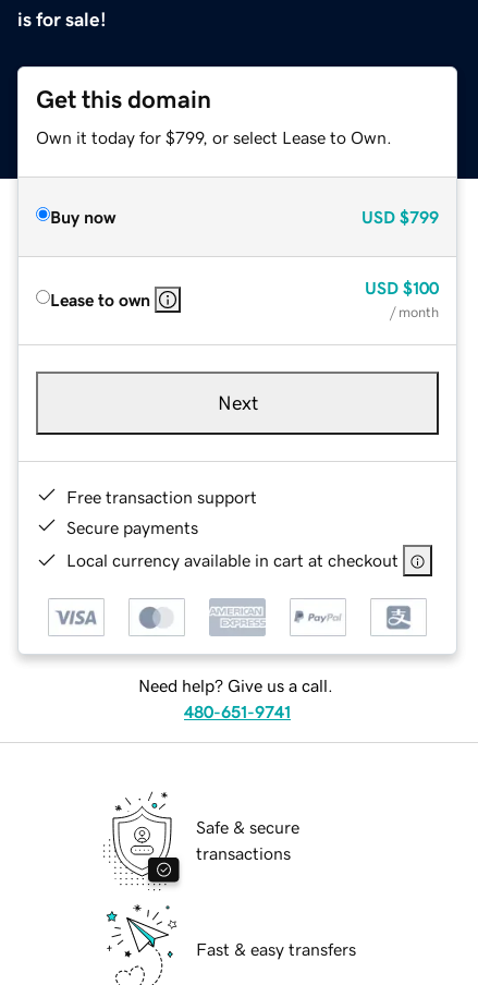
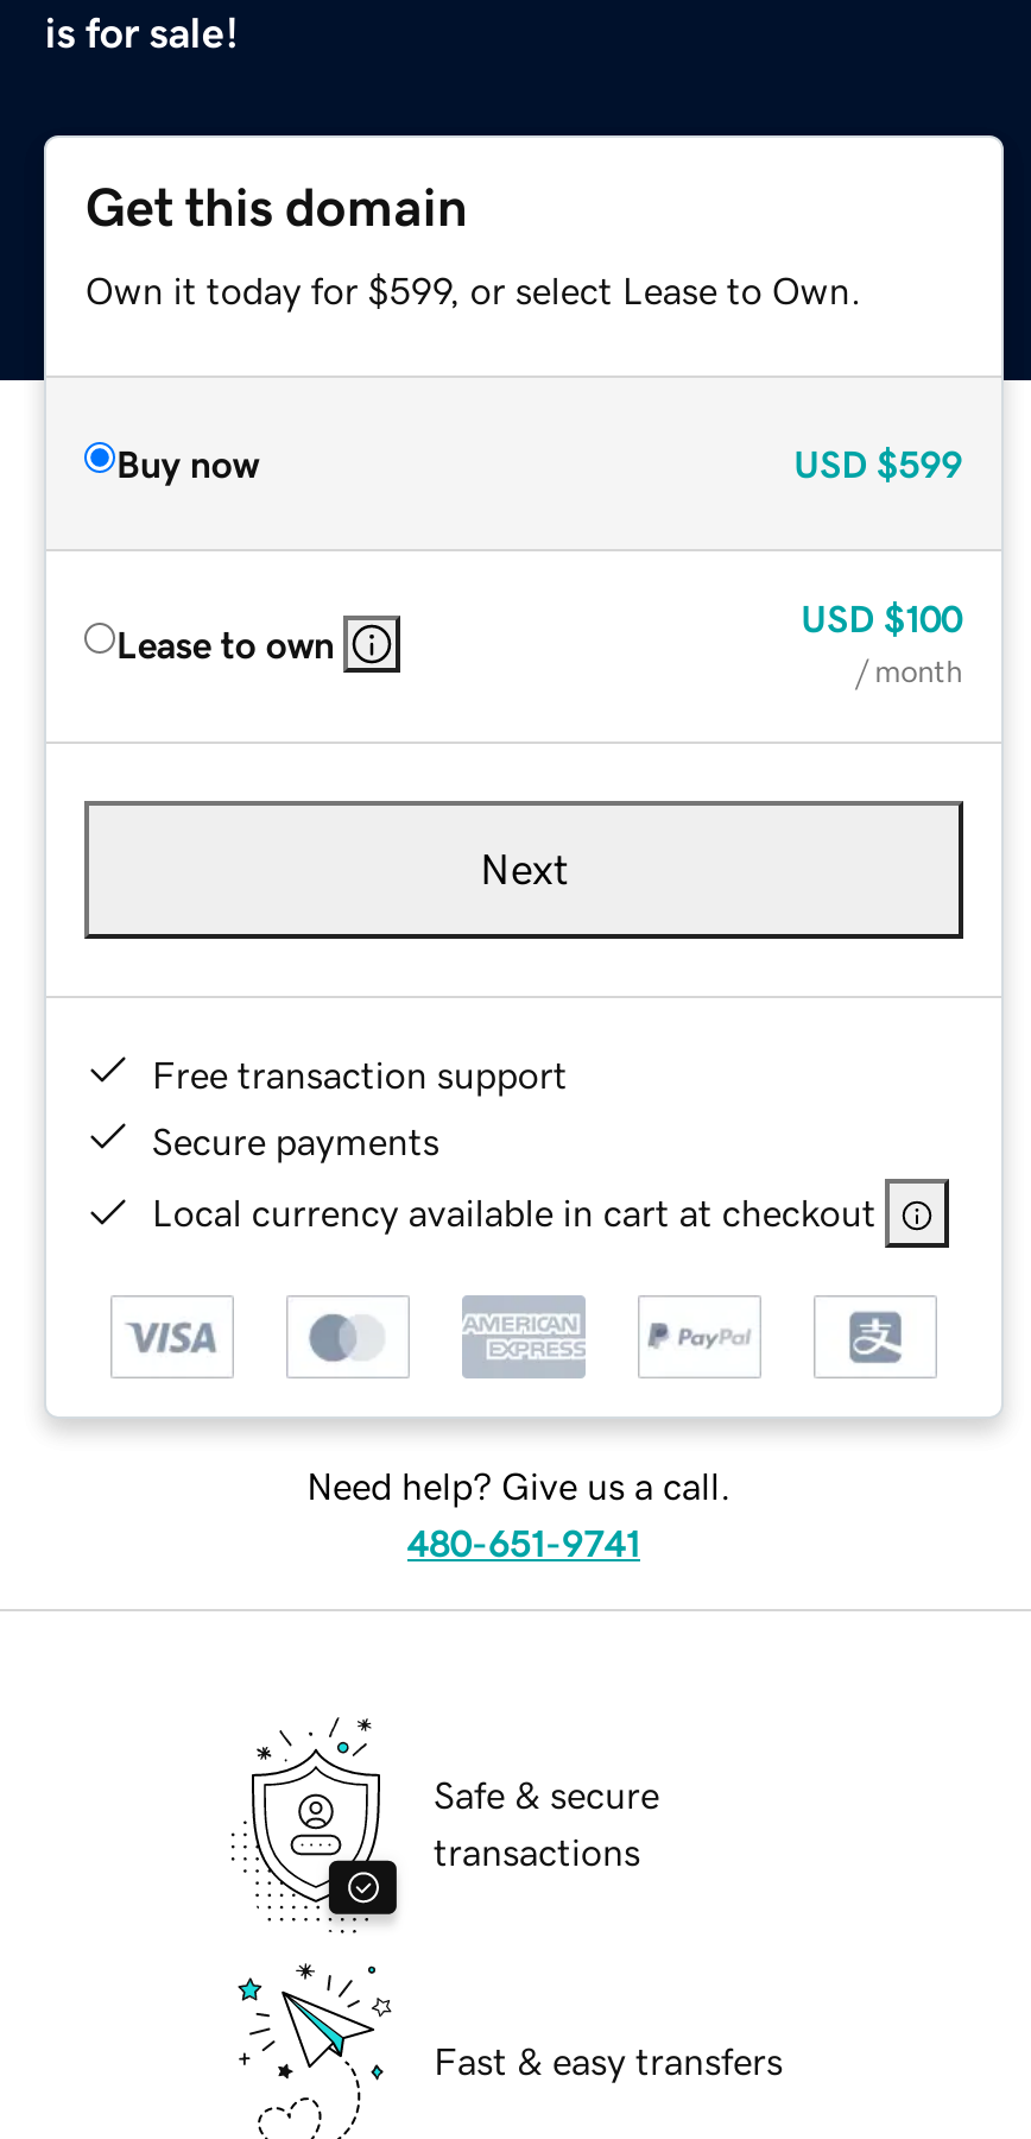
[36,128,392,146] Own it today for $799, or select Lease to Own. -> [85,270,862,308] Own it today for $599, or select Lease to Own.
[361,208,438,225] USD $799 -> [794,443,962,482] USD $599

